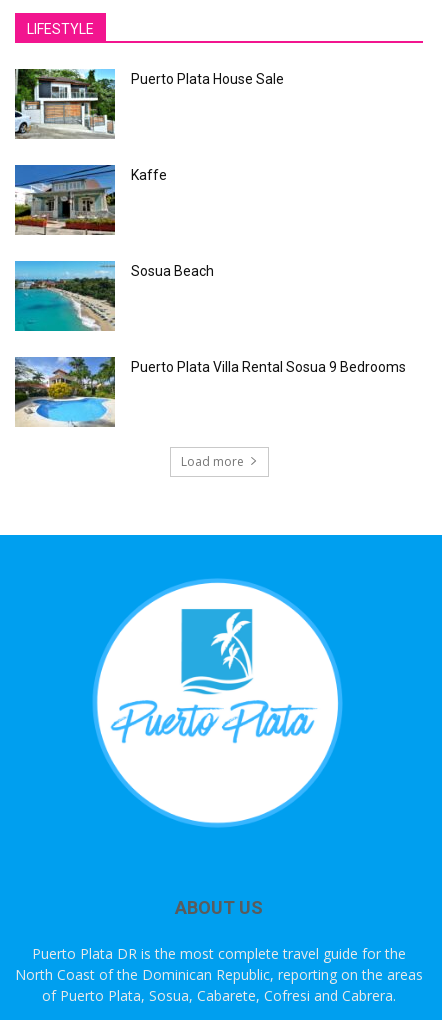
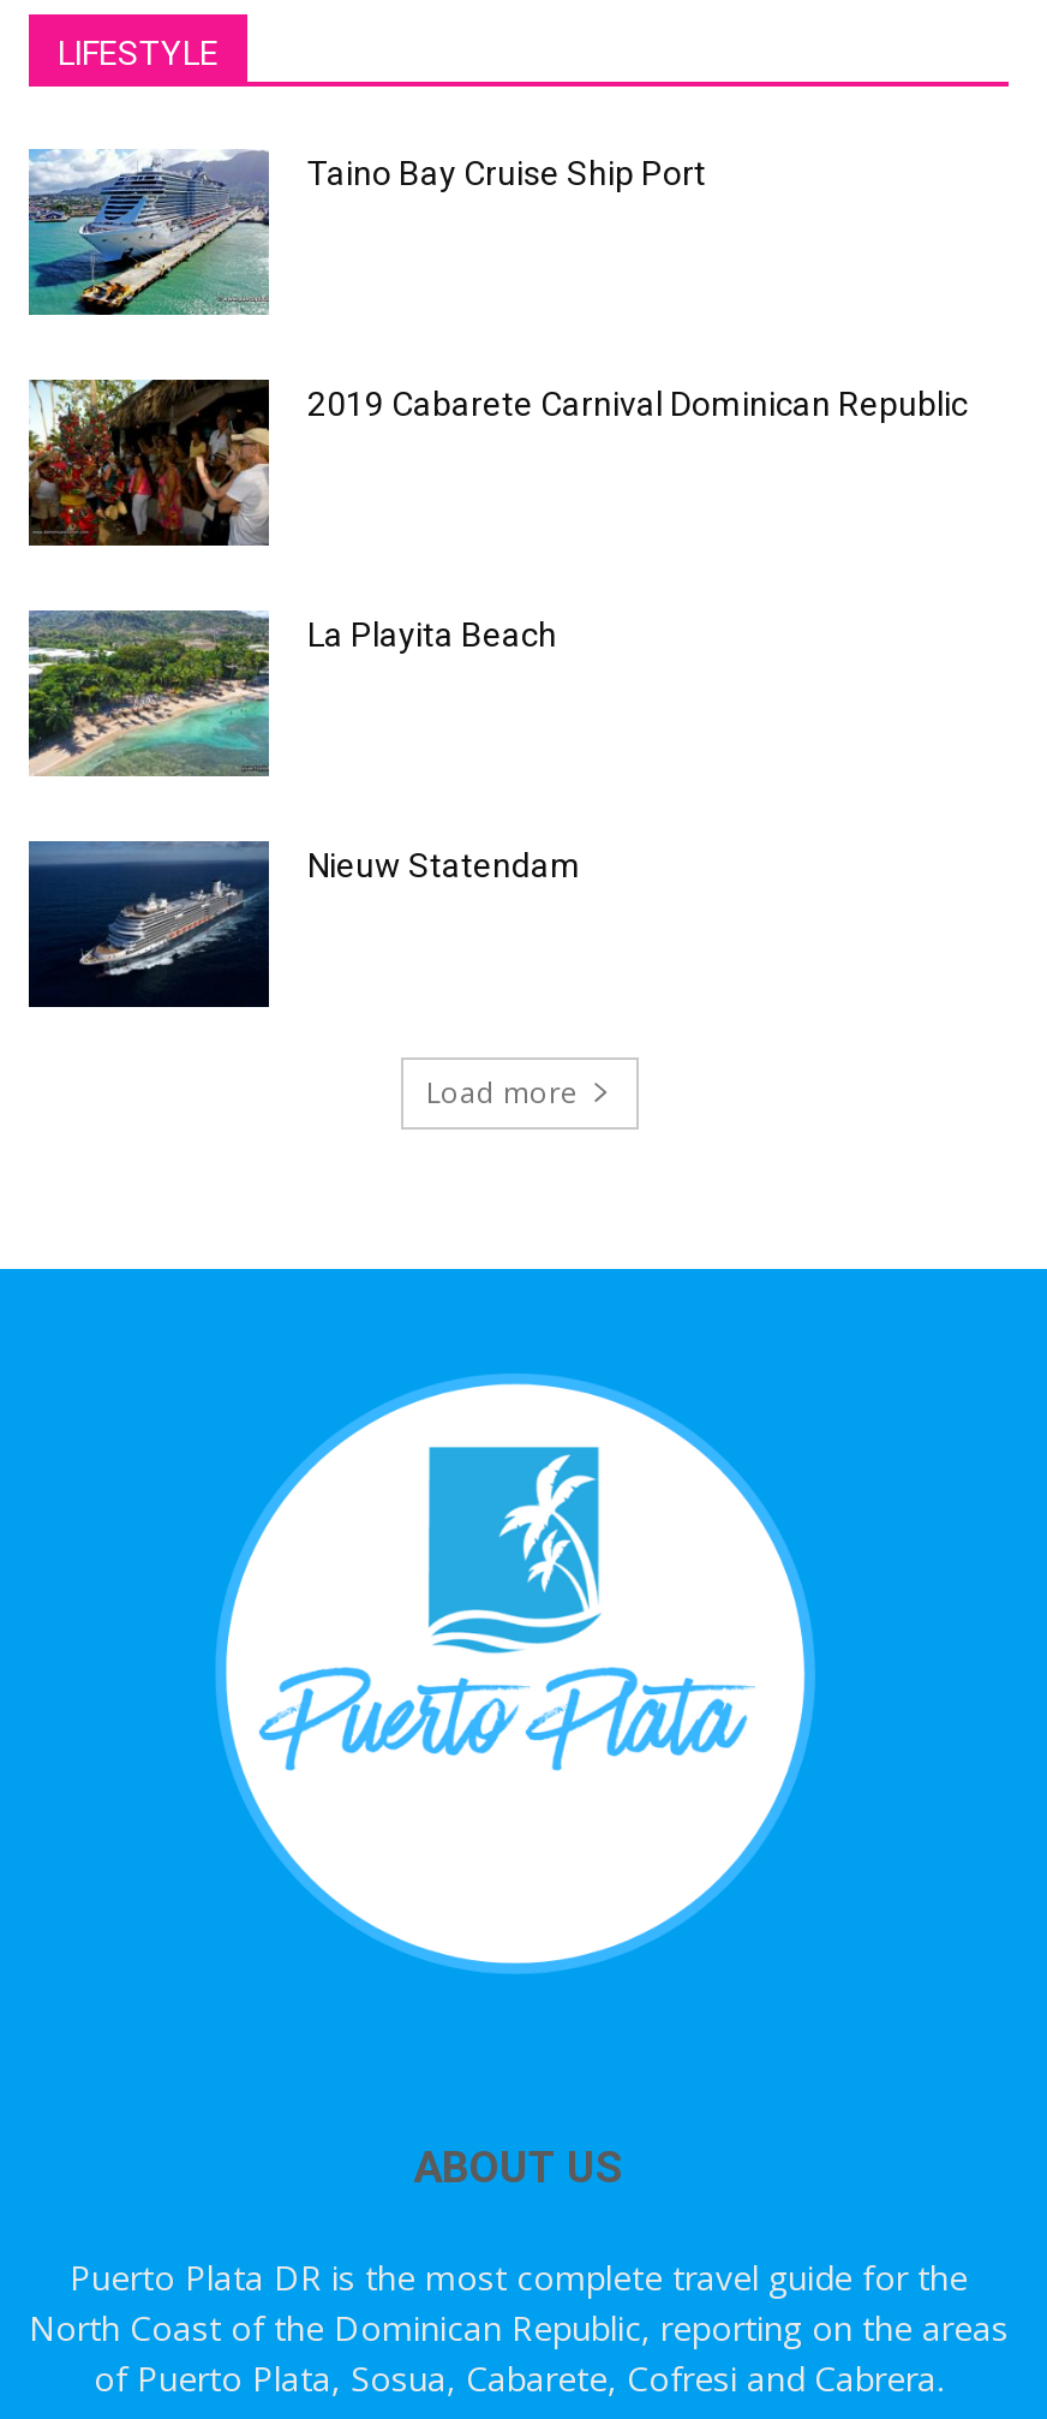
[14,68,284,140] [image] | Puerto Plata House Sale -> [26,149,706,320] [image] | Taino Bay Cruise Ship Port
[14,164,167,236] [image] | Kaffe -> [26,377,968,550] [image] | 2019 Cabarete Carnival Dominican Republic
[14,260,214,332] [image] | Sosua Beach -> [26,608,557,781] [image] | La Playita Beach
[15,357,406,427] [image] | Puerto Plata Villa Rental Sosua 9 Bedrooms -> [26,841,581,1009] [image] | Nieuw Statendam

